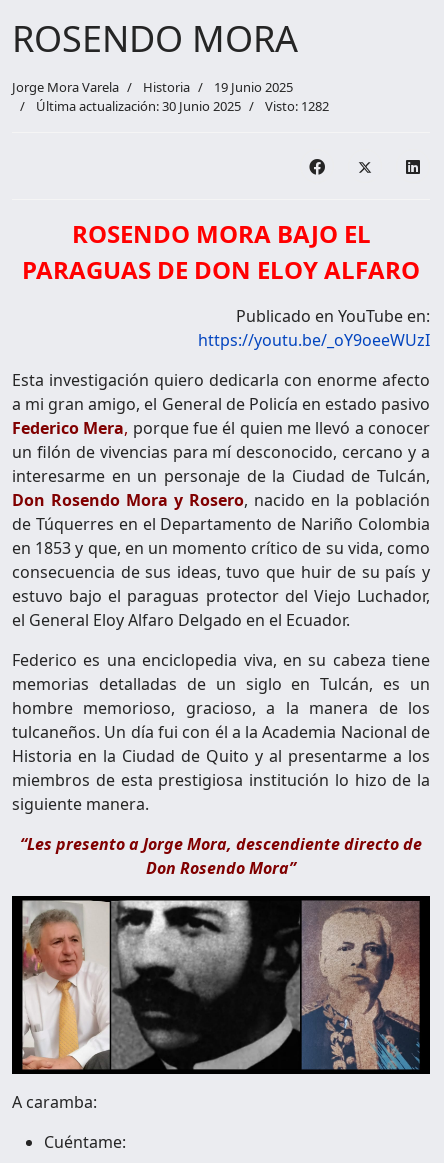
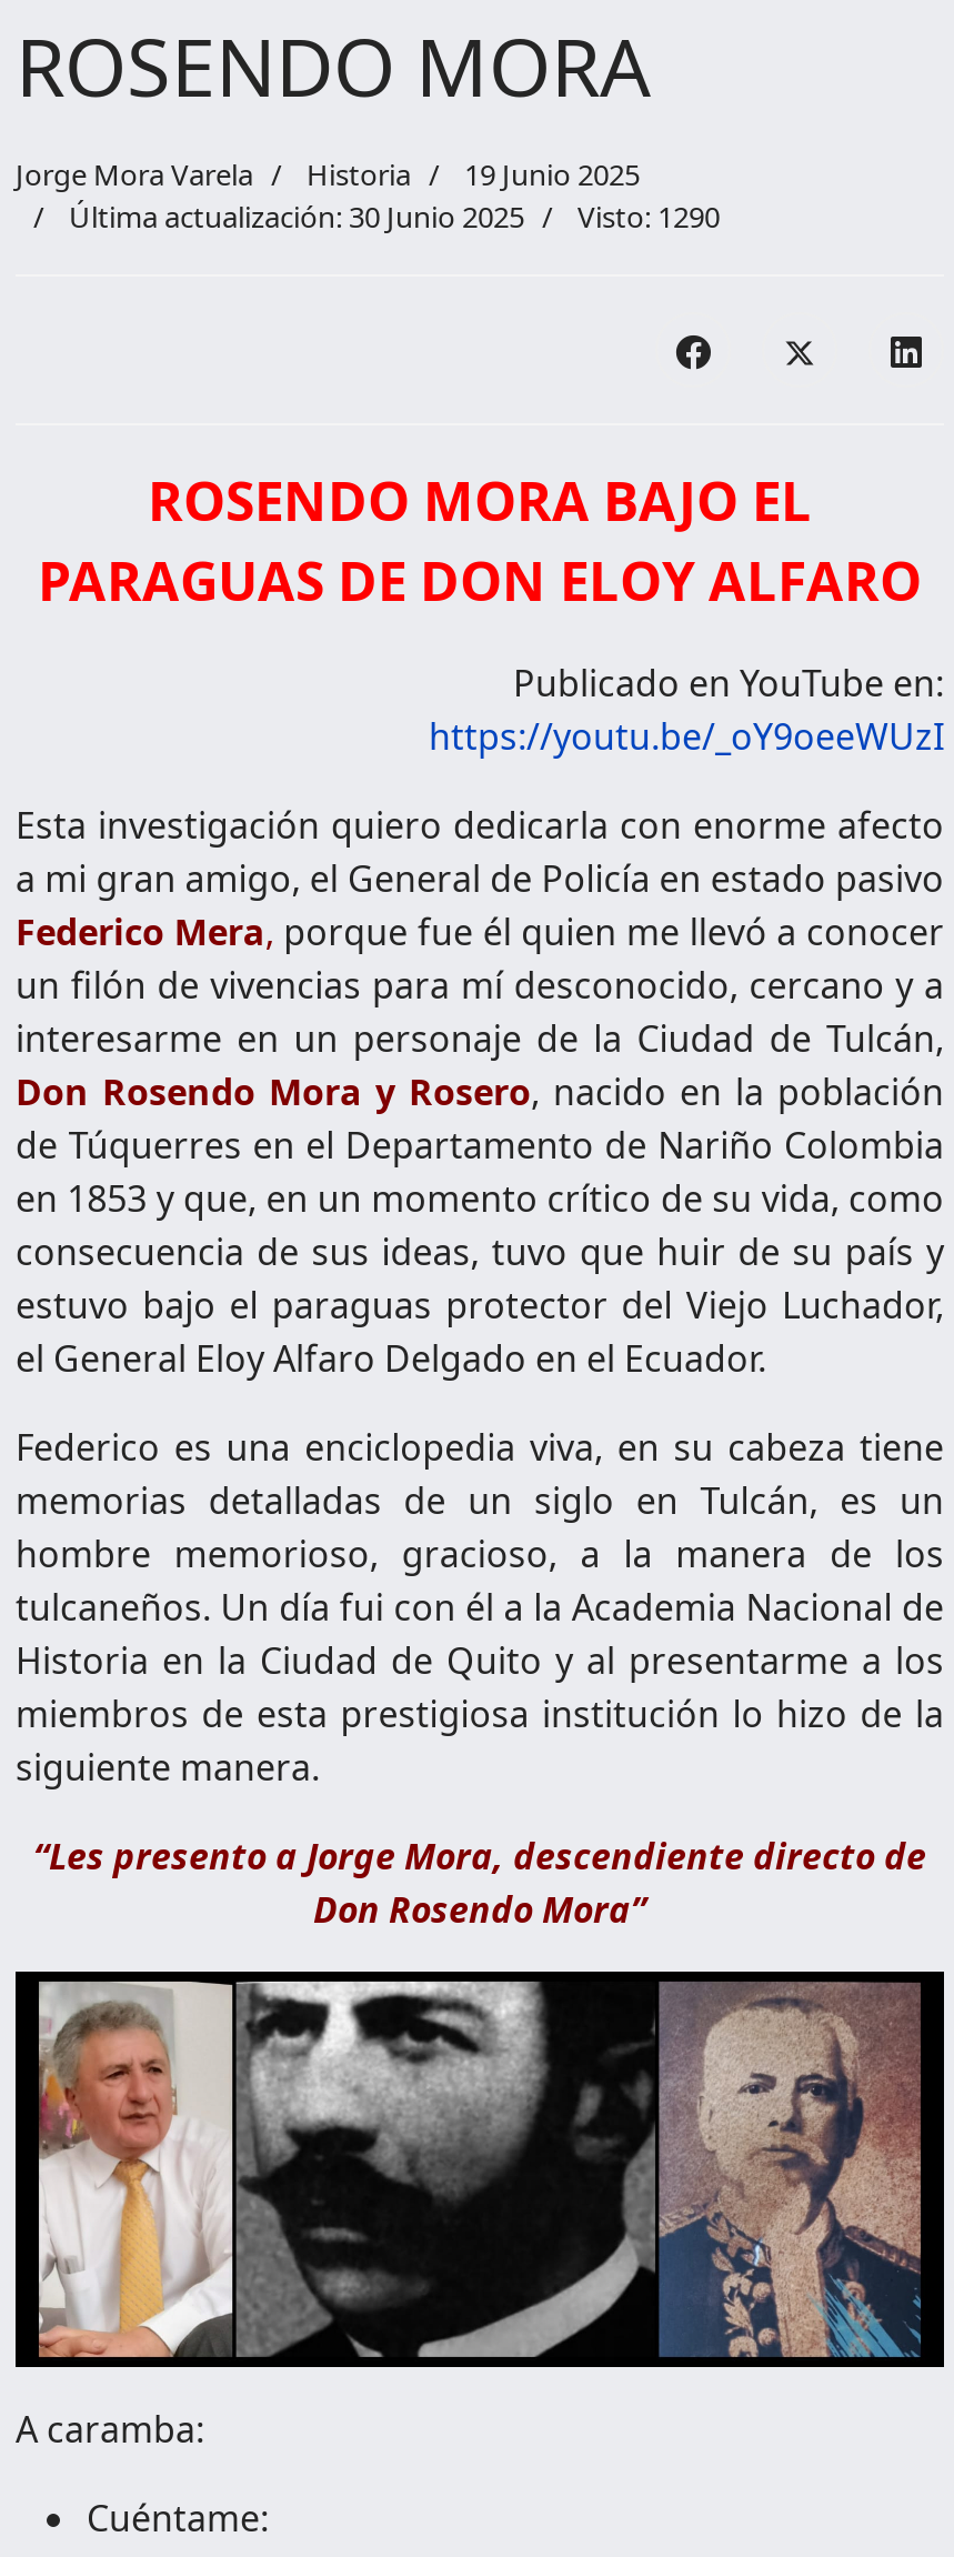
[36,97,329,115] Última actualización: 30 Junio 2025 Visto: 1282 -> [69,197,720,237] Última actualización: 30 Junio 2025 Visto: 1290

